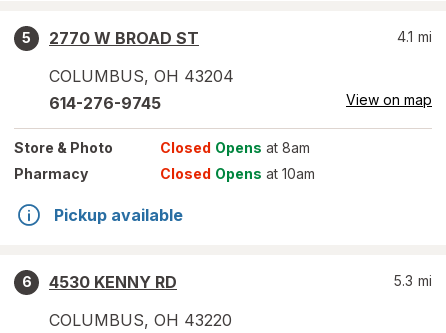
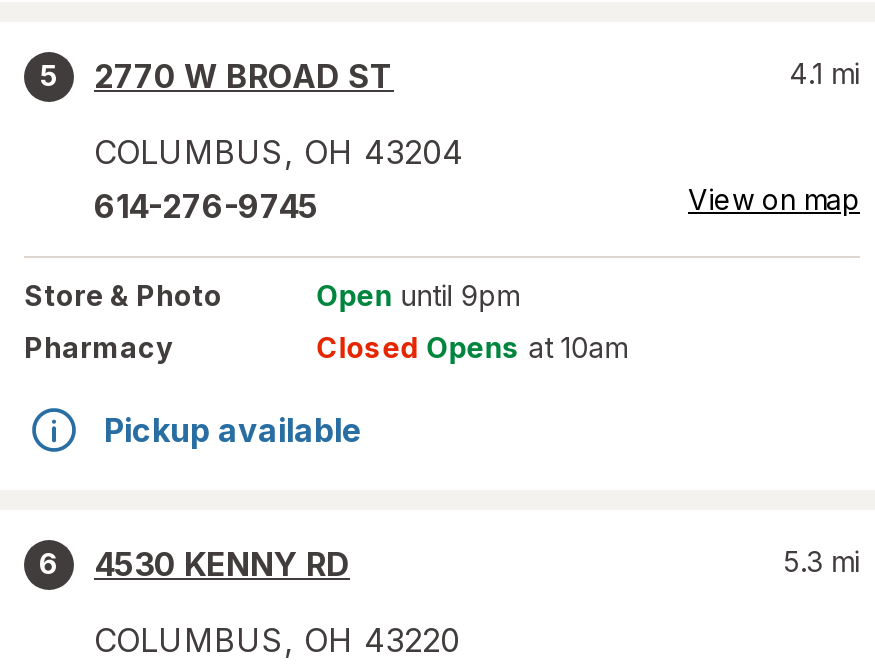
[160,139,310,156] Closed Opens at 8am -> [317,278,519,312] Open until 9pm

